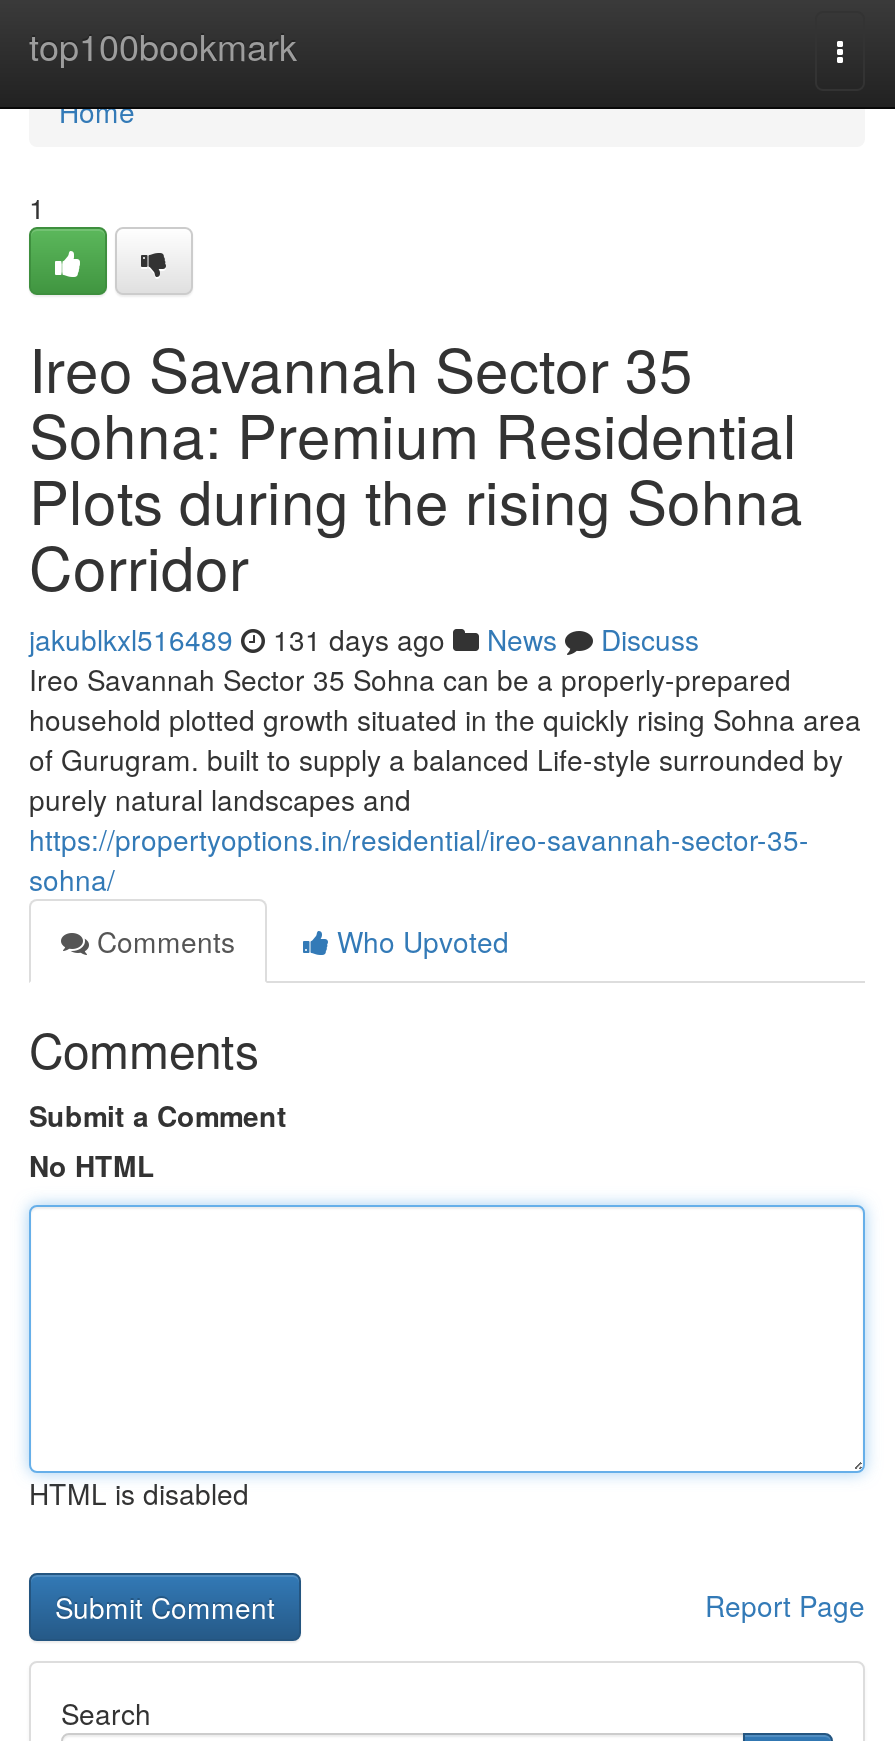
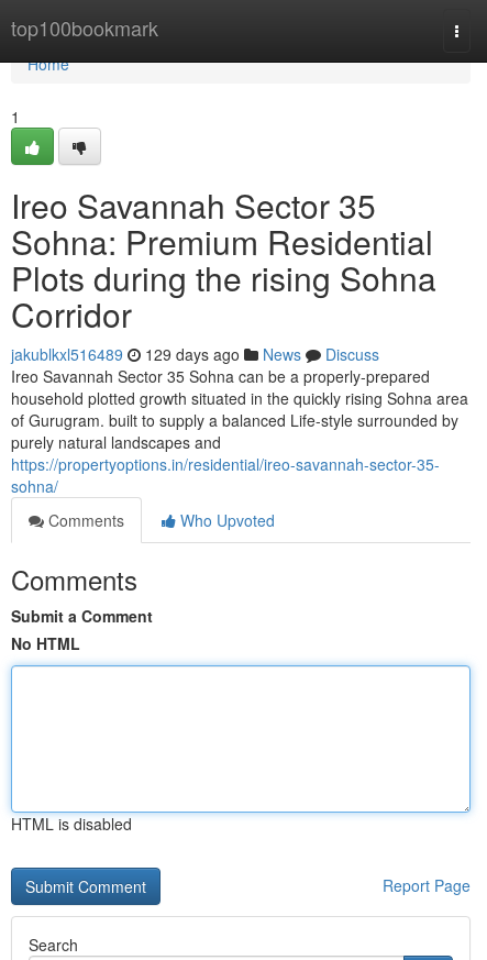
[29,619,699,659] jakublkxl516489 131 days ago News Discuss -> [11,343,379,365] jakublkxl516489 129 days ago News Discuss

